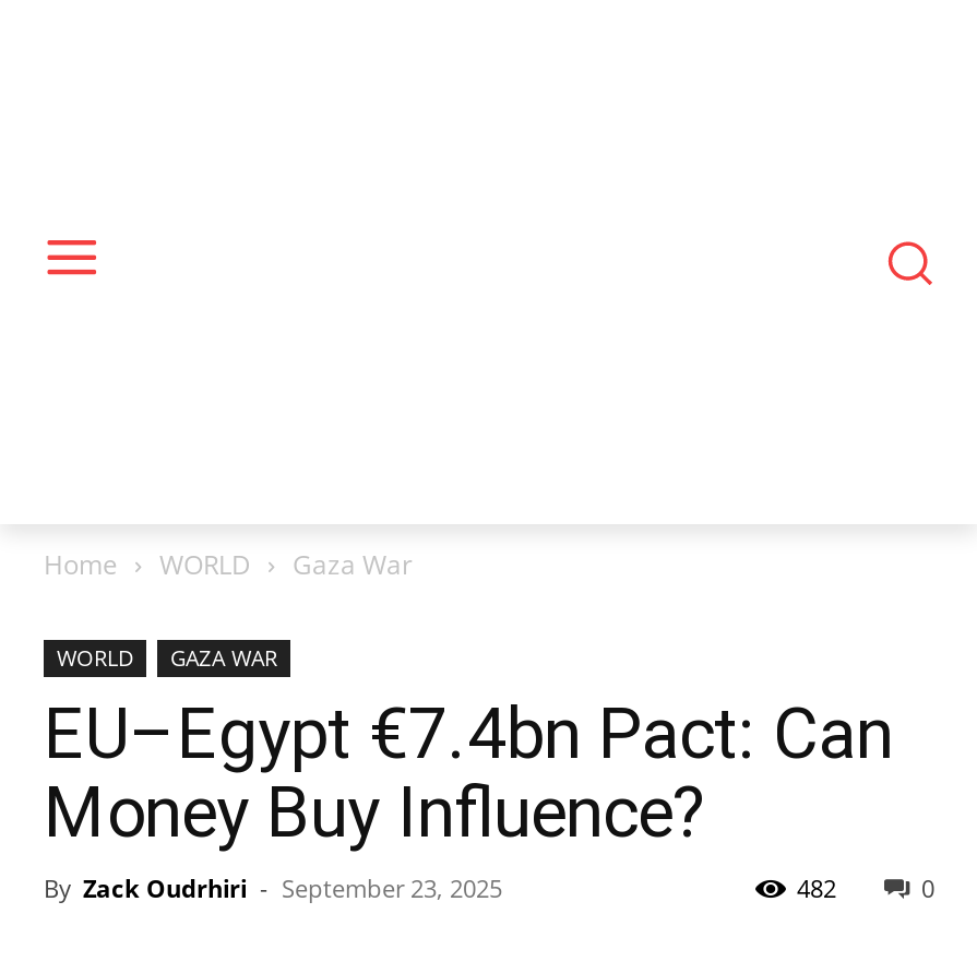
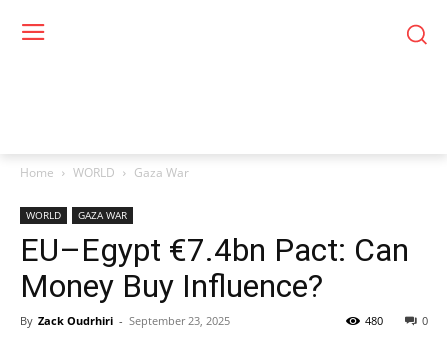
[797,871,836,904] 482 -> [365,313,383,328] 480

